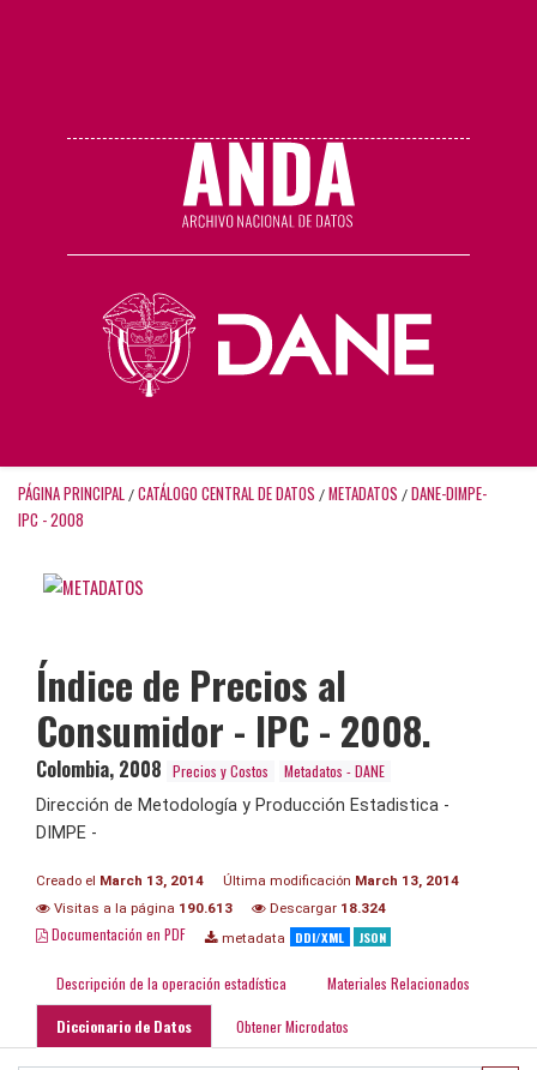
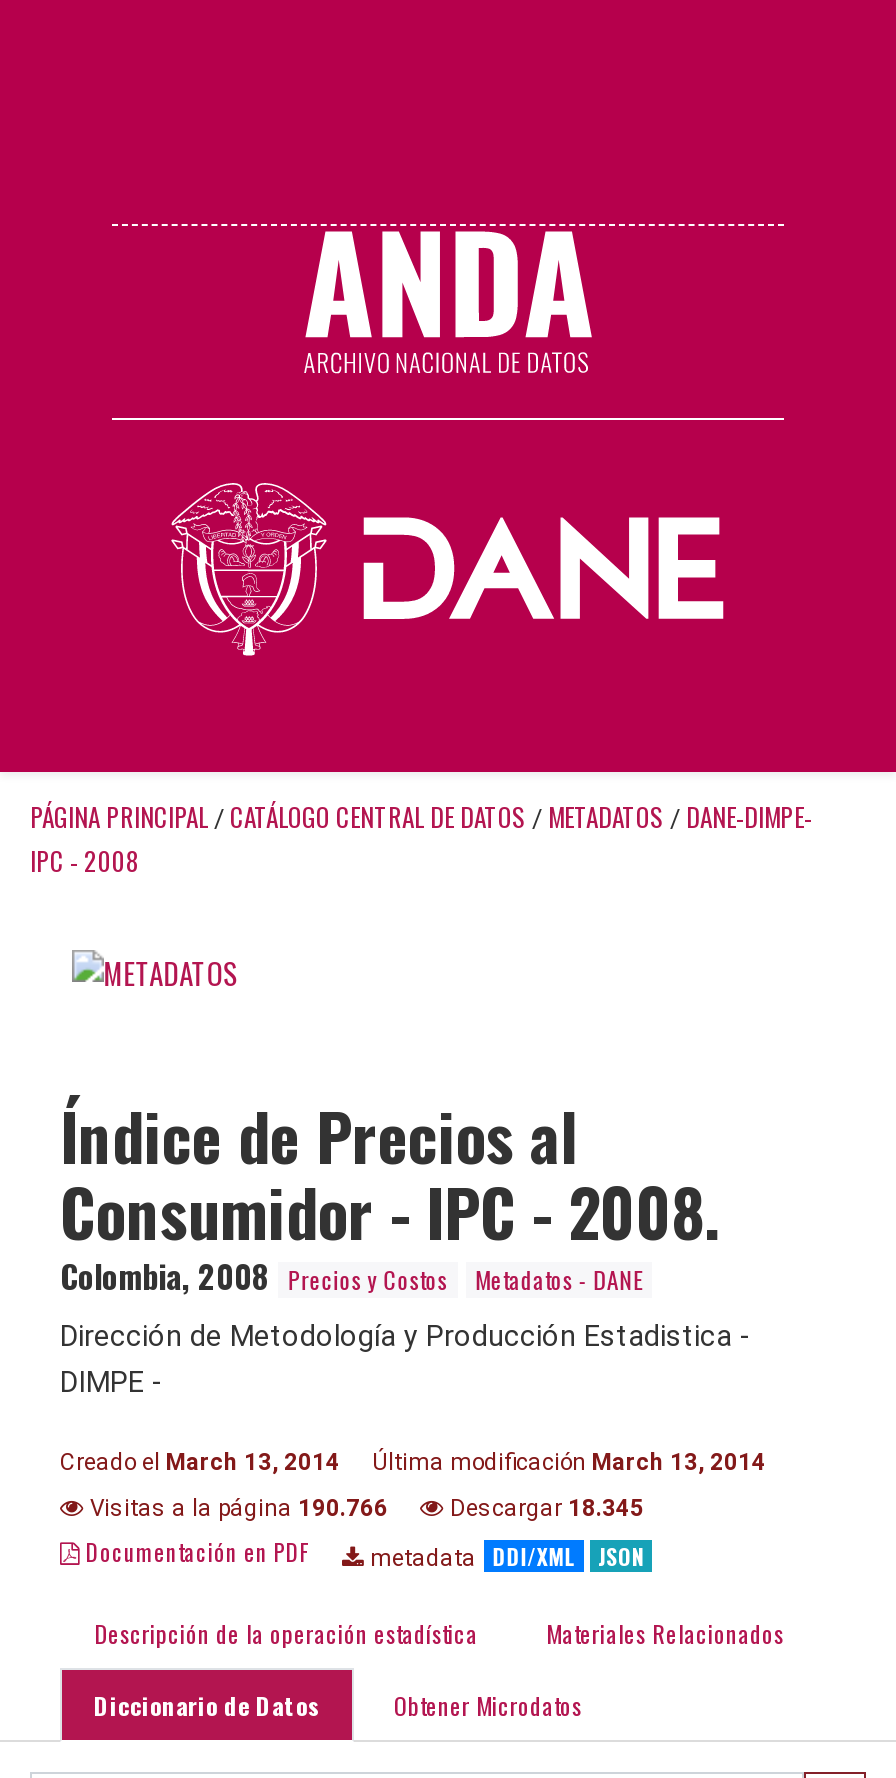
[50,899,233,916] Visitas a la página 190.613 -> [84,1494,388,1522] Visitas a la página 190.766
[266,899,386,916] Descargar 18.324 -> [444,1494,644,1522] Descargar 18.345

